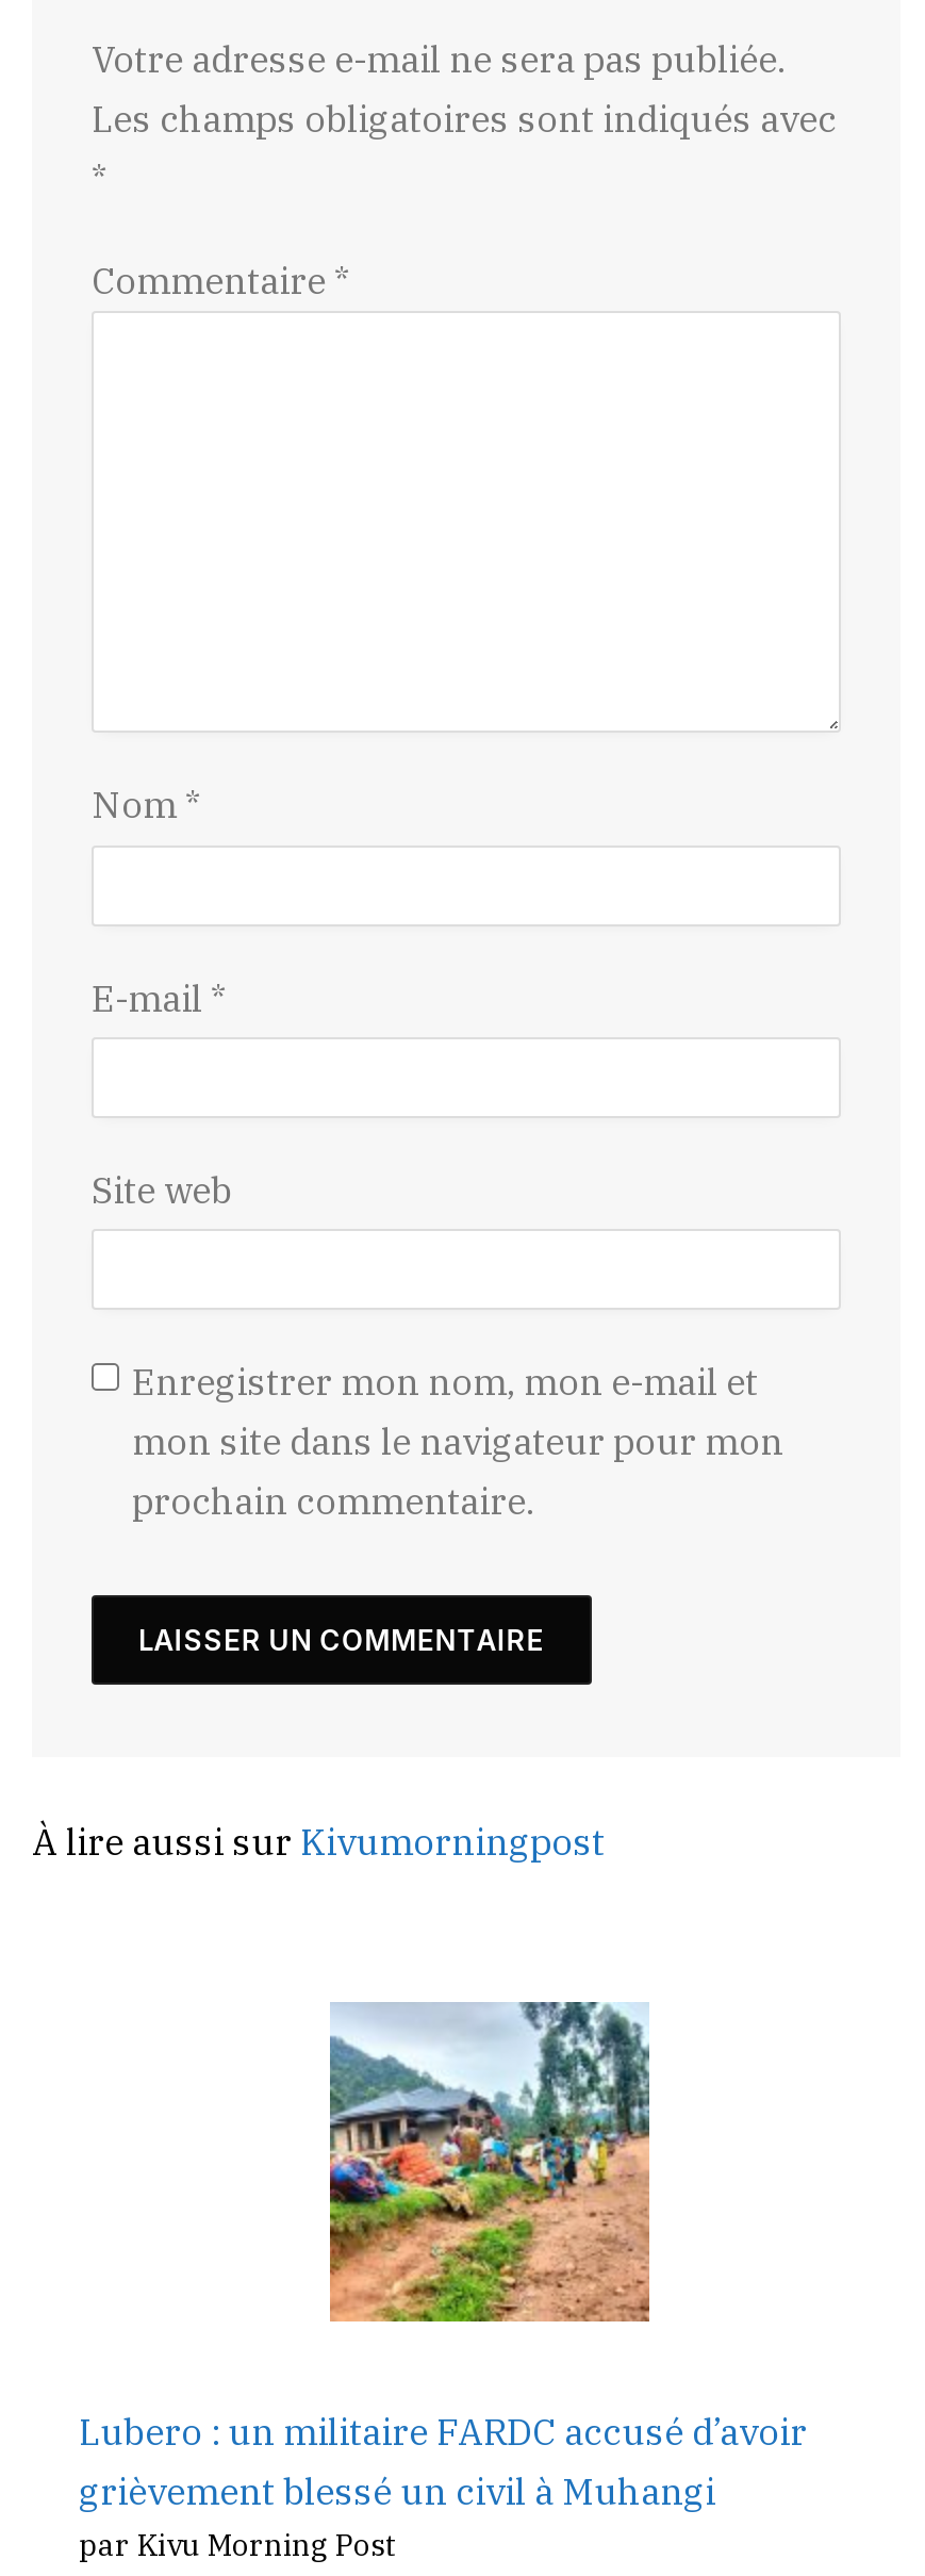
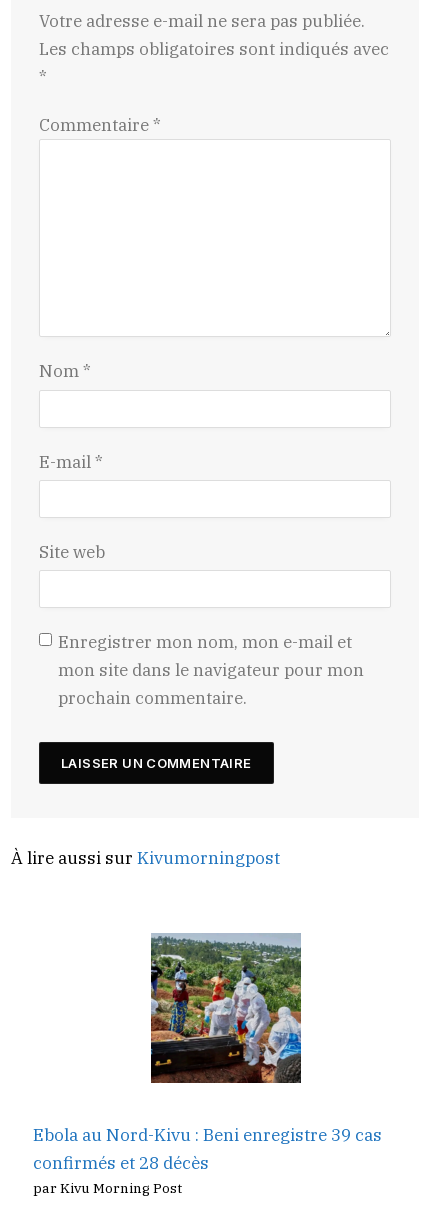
[79,2002,807,2515] [image] | Lubero : un militaire FARDC accusé d’avoir | grièvement blessé un civil à Muhangi -> [33,933,382,1174] [image] | Ebola au Nord-Kivu : Beni enregistre 39 cas | confirmés et 28 décès

